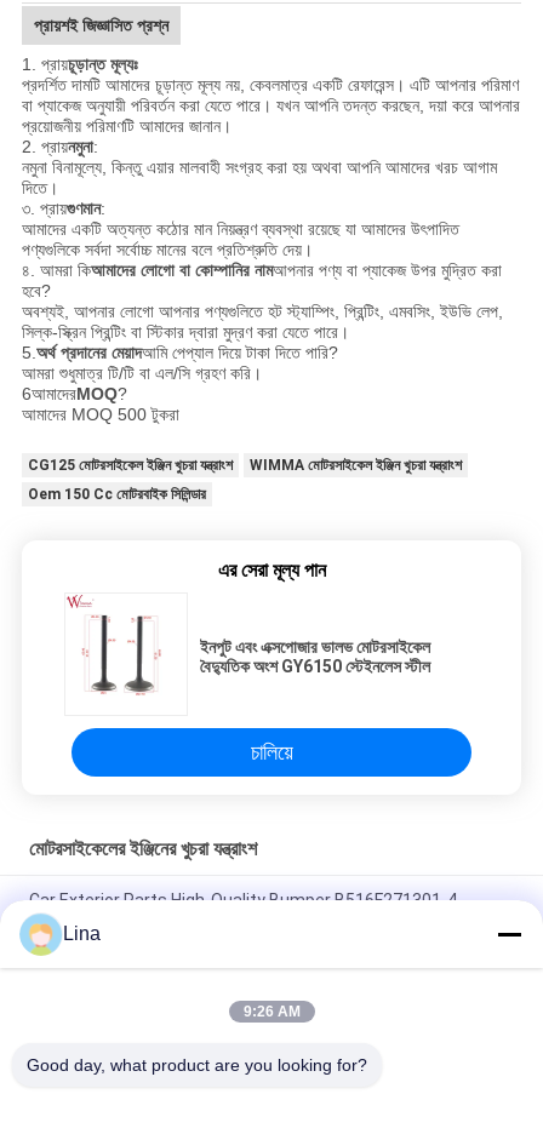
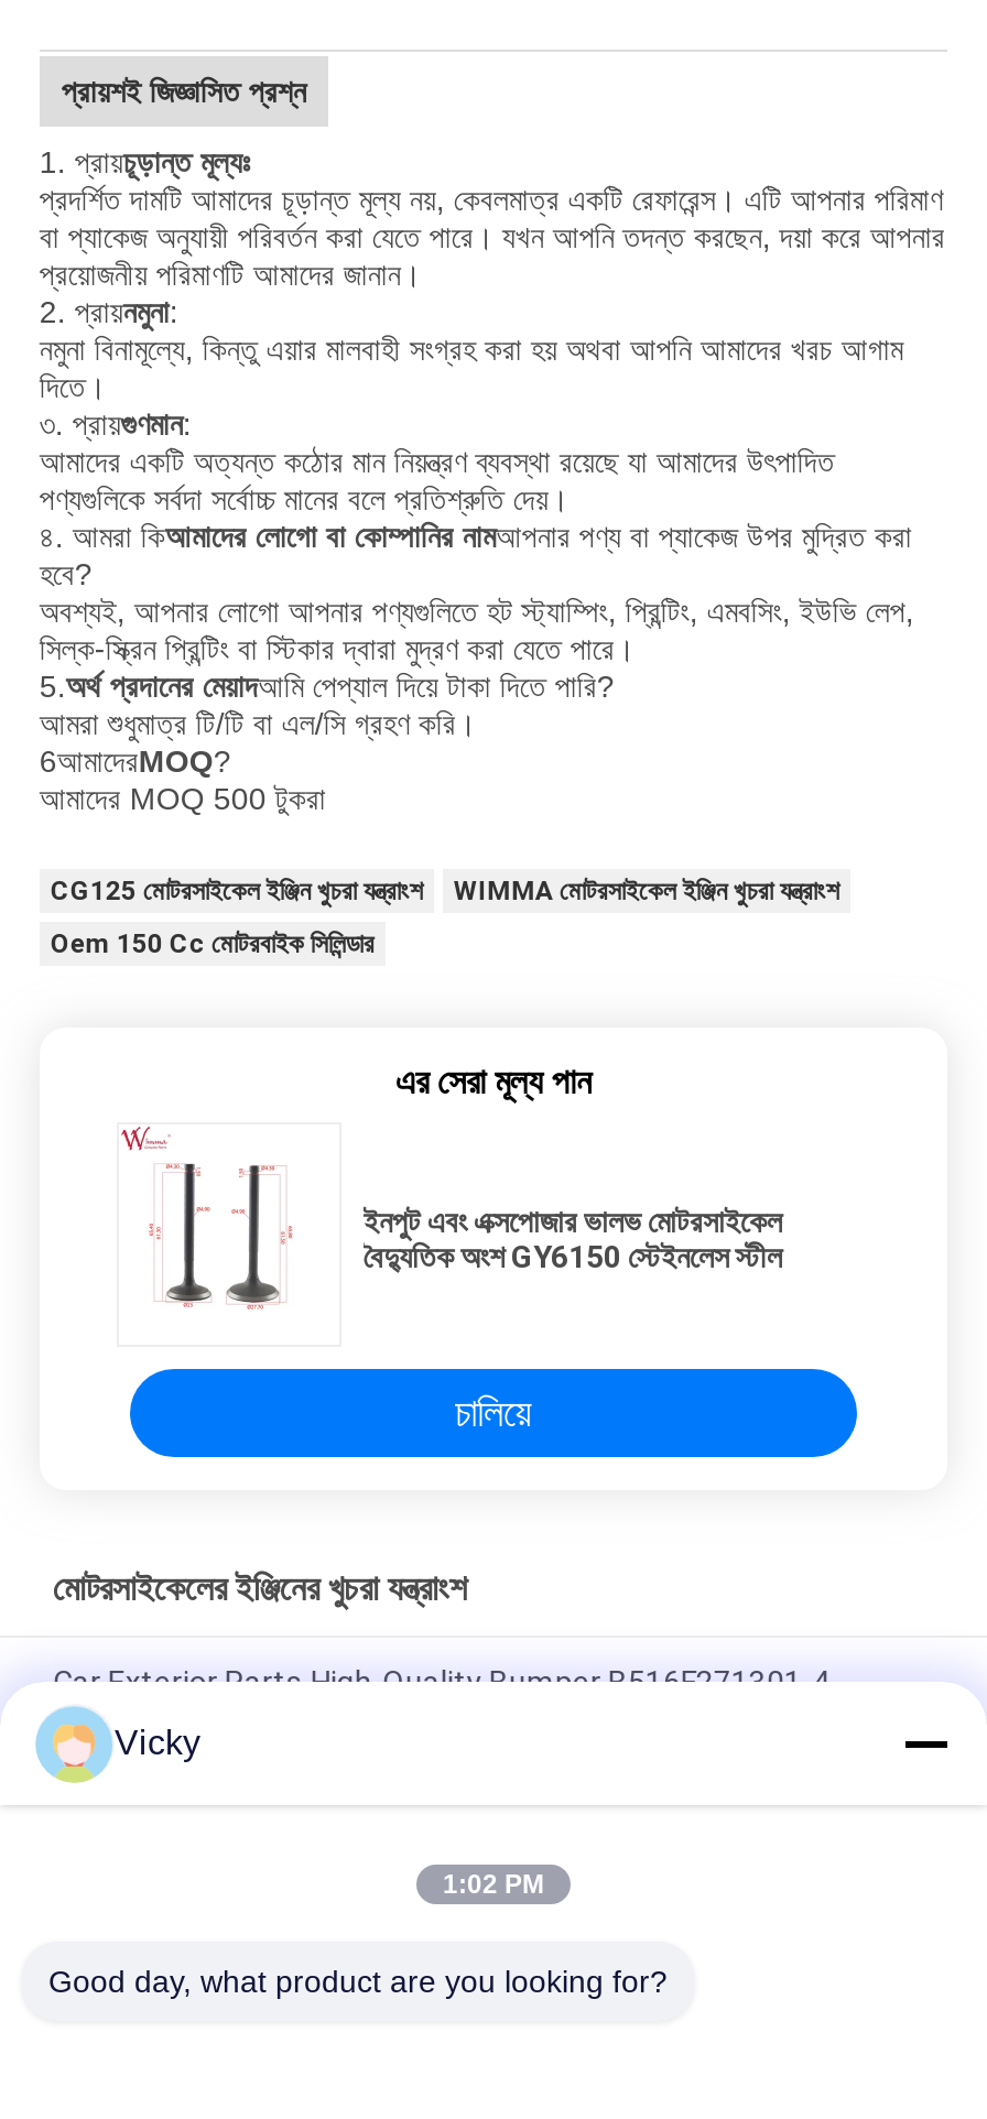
[63,923,101,944] Lina -> [115,1724,200,1761] Vicky
[243,1003,300,1020] 9:26 AM -> [443,1869,544,1900] 1:02 PM

